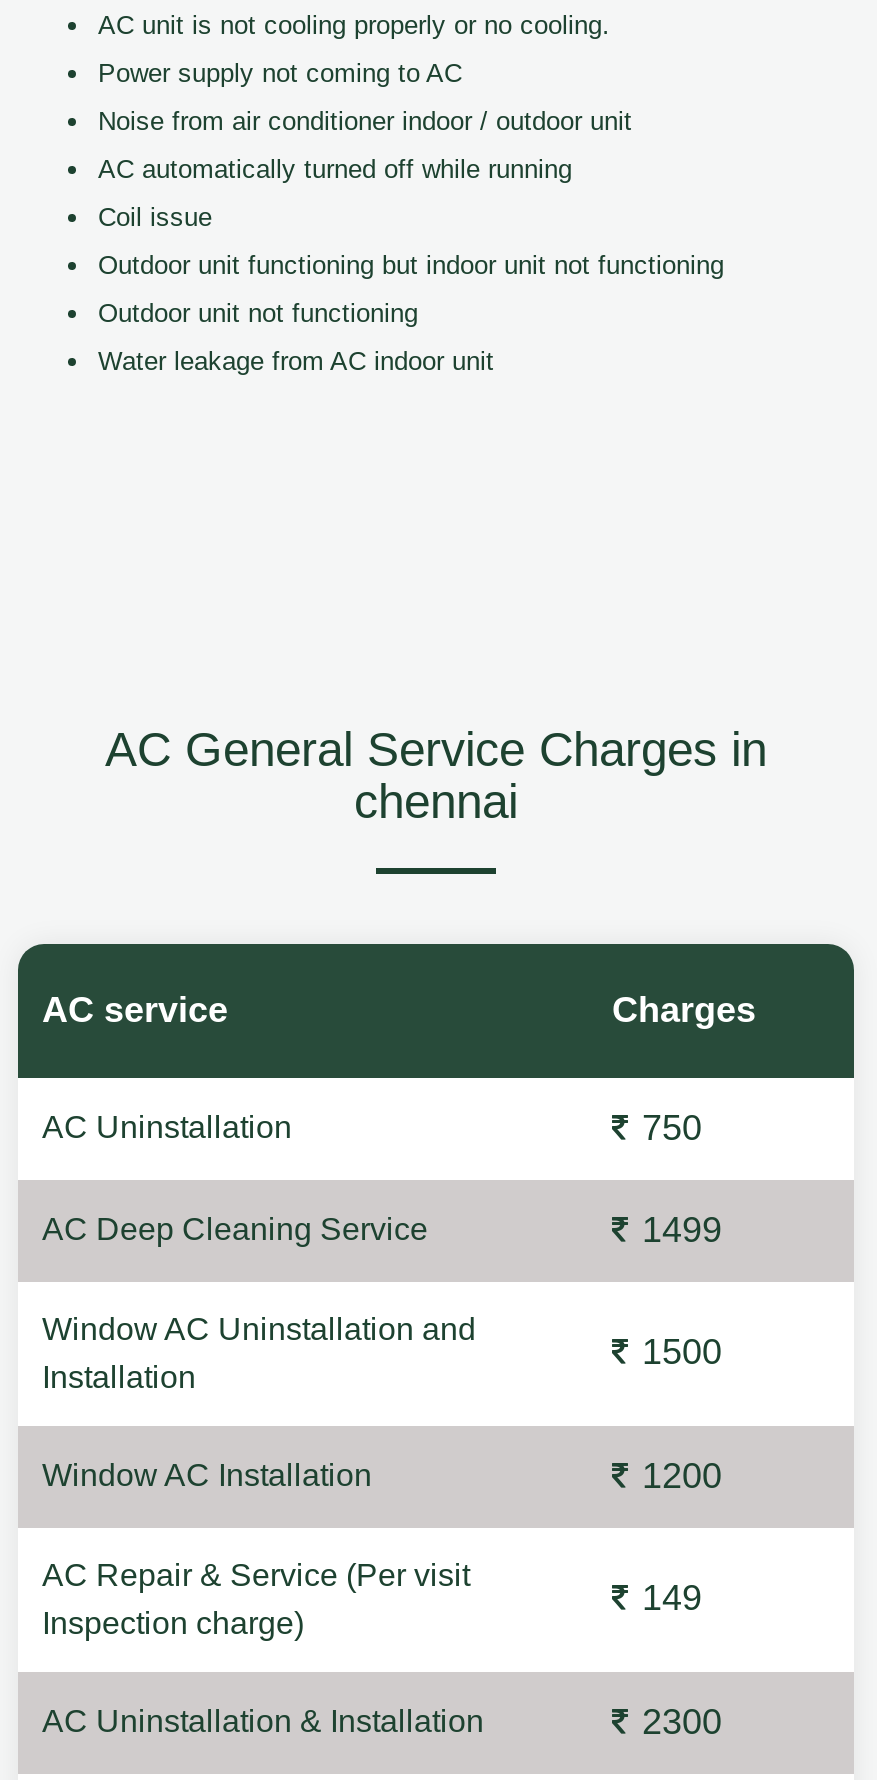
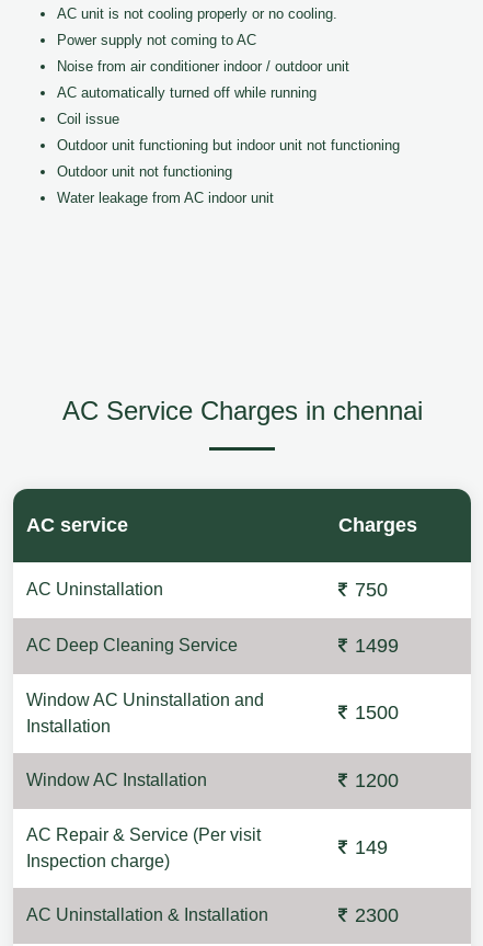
[105,722,767,828] AC General Service Charges in | chennai -> [62,396,422,425] AC Service Charges in chennai

